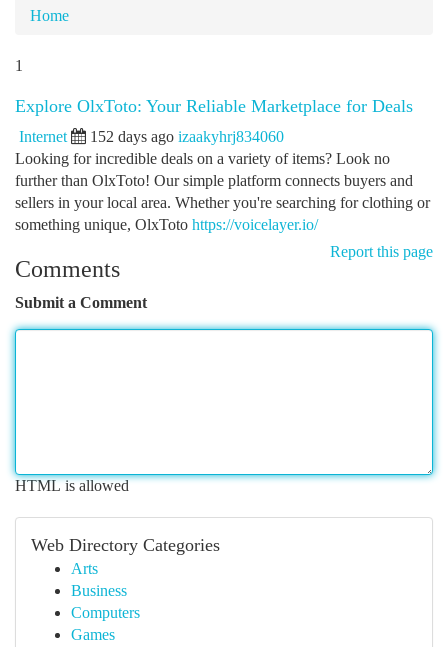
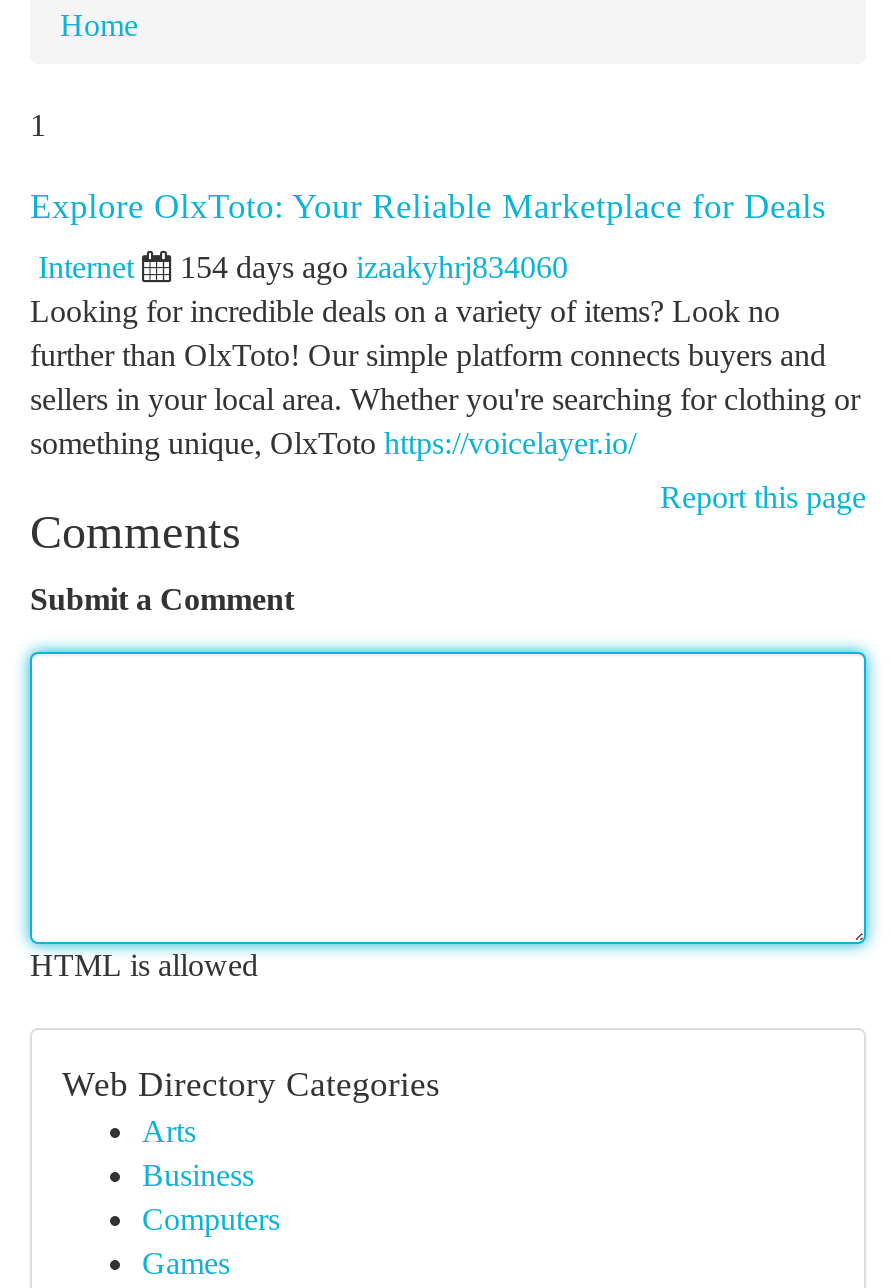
[90,128,284,145] 152 days ago izaakyhrj834060 -> [180,250,568,284] 154 days ago izaakyhrj834060

